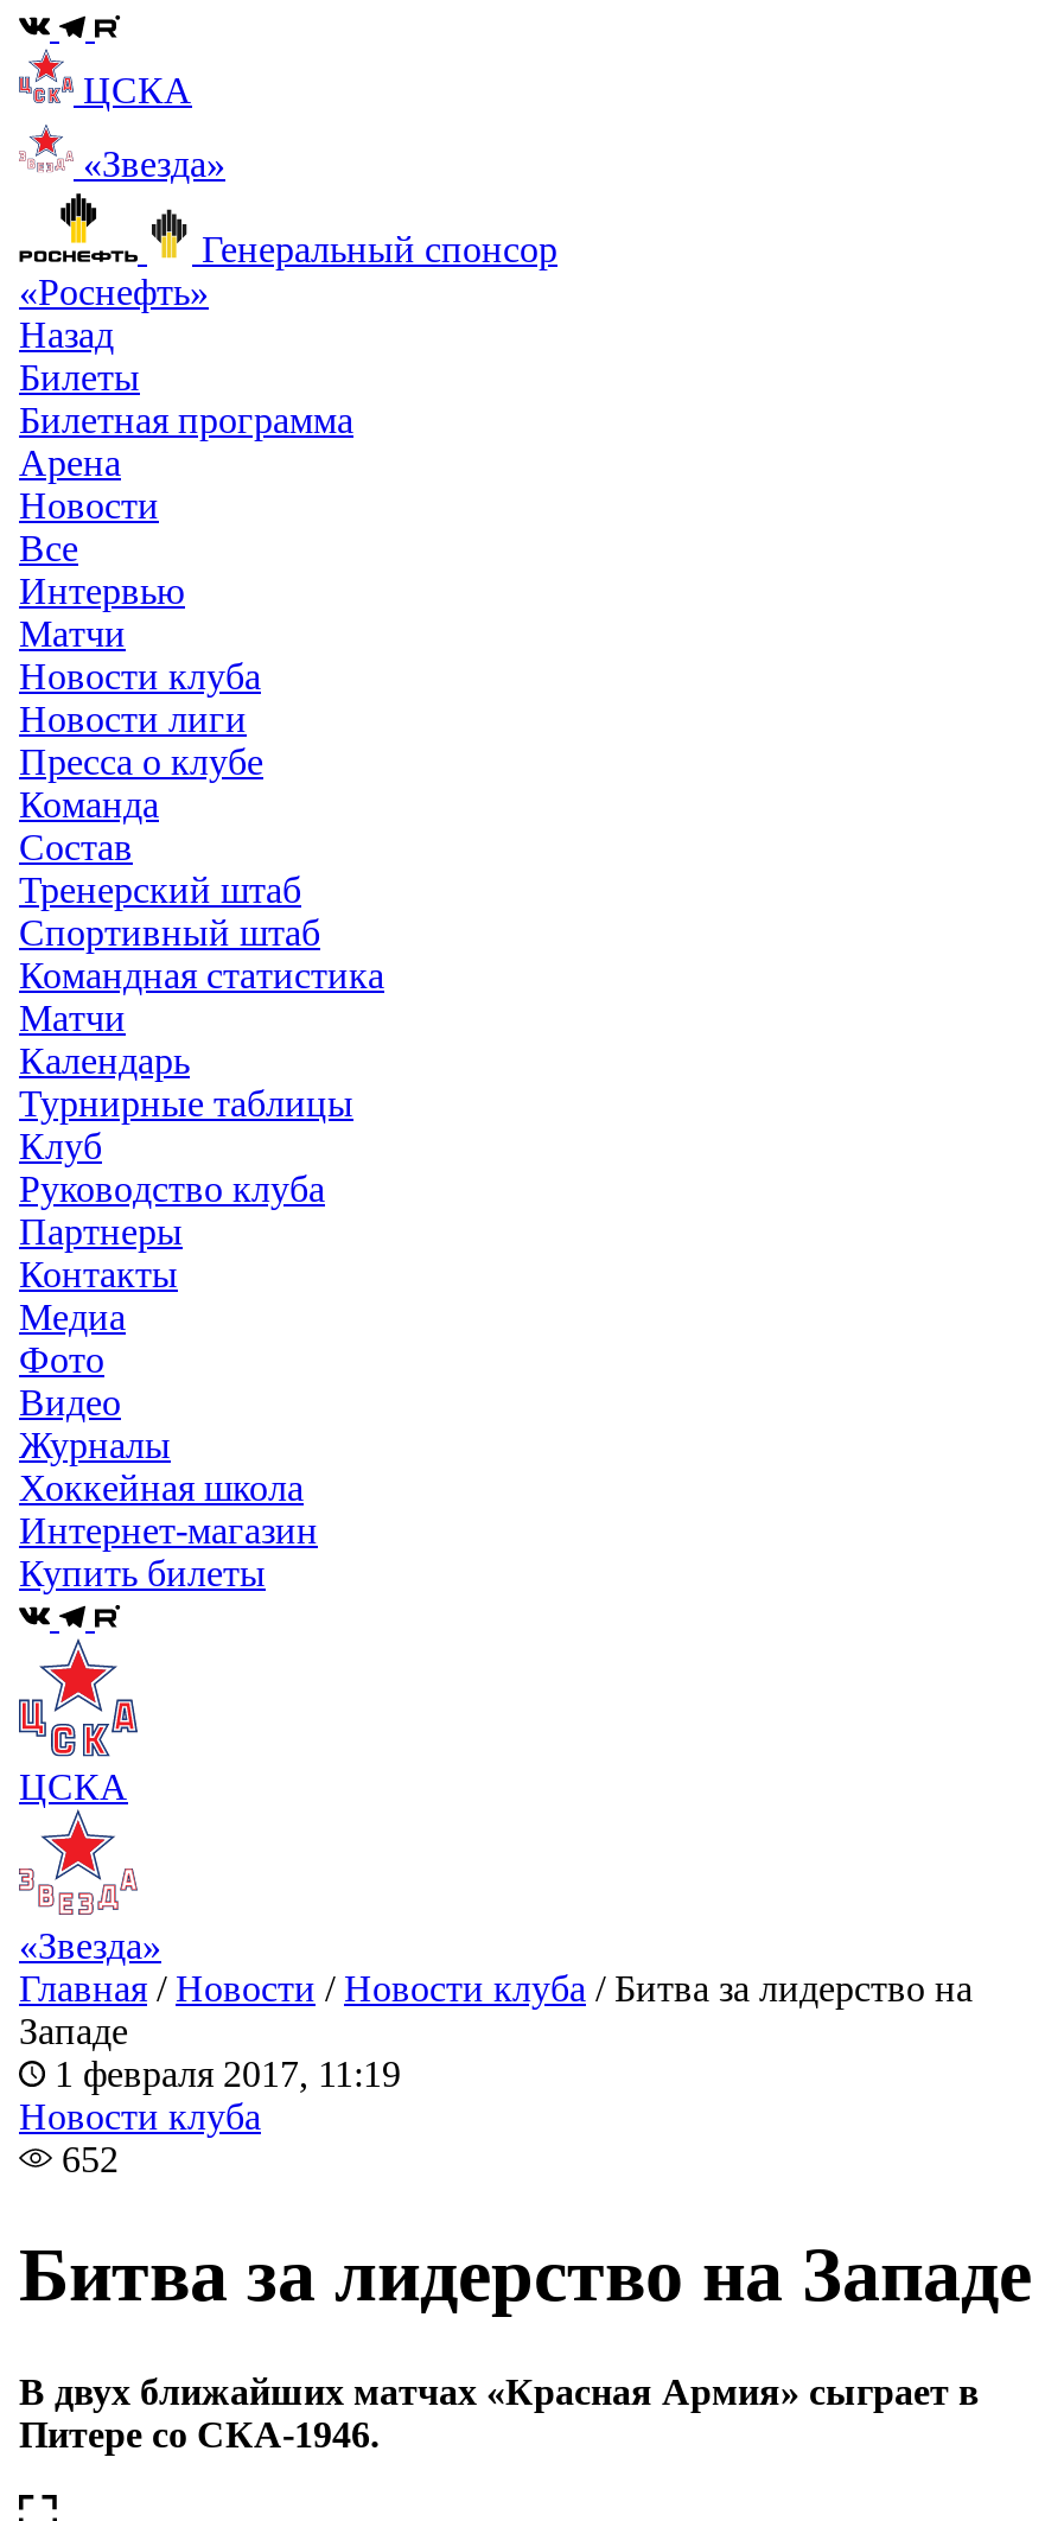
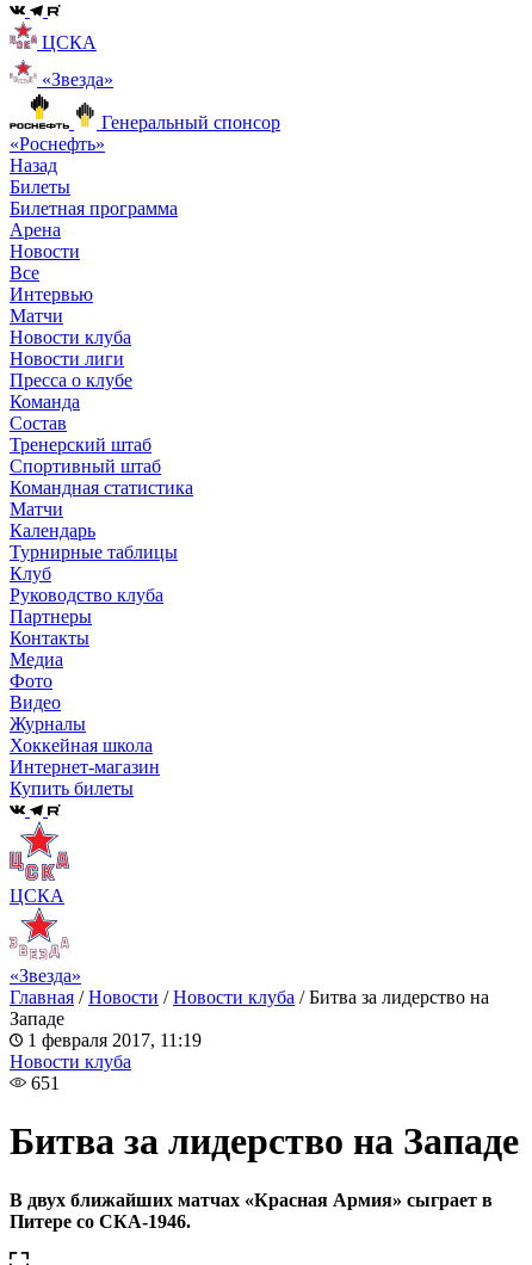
[52,2139,119,2179] 652 -> [26,1073,60,1093] 651

